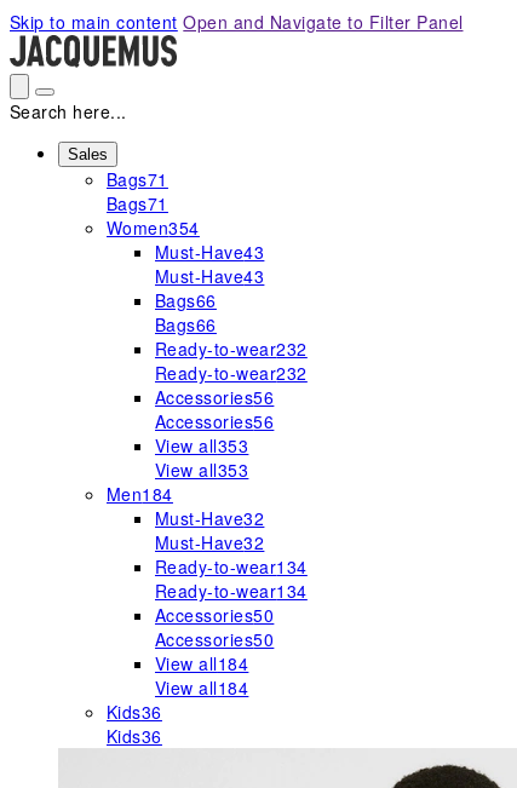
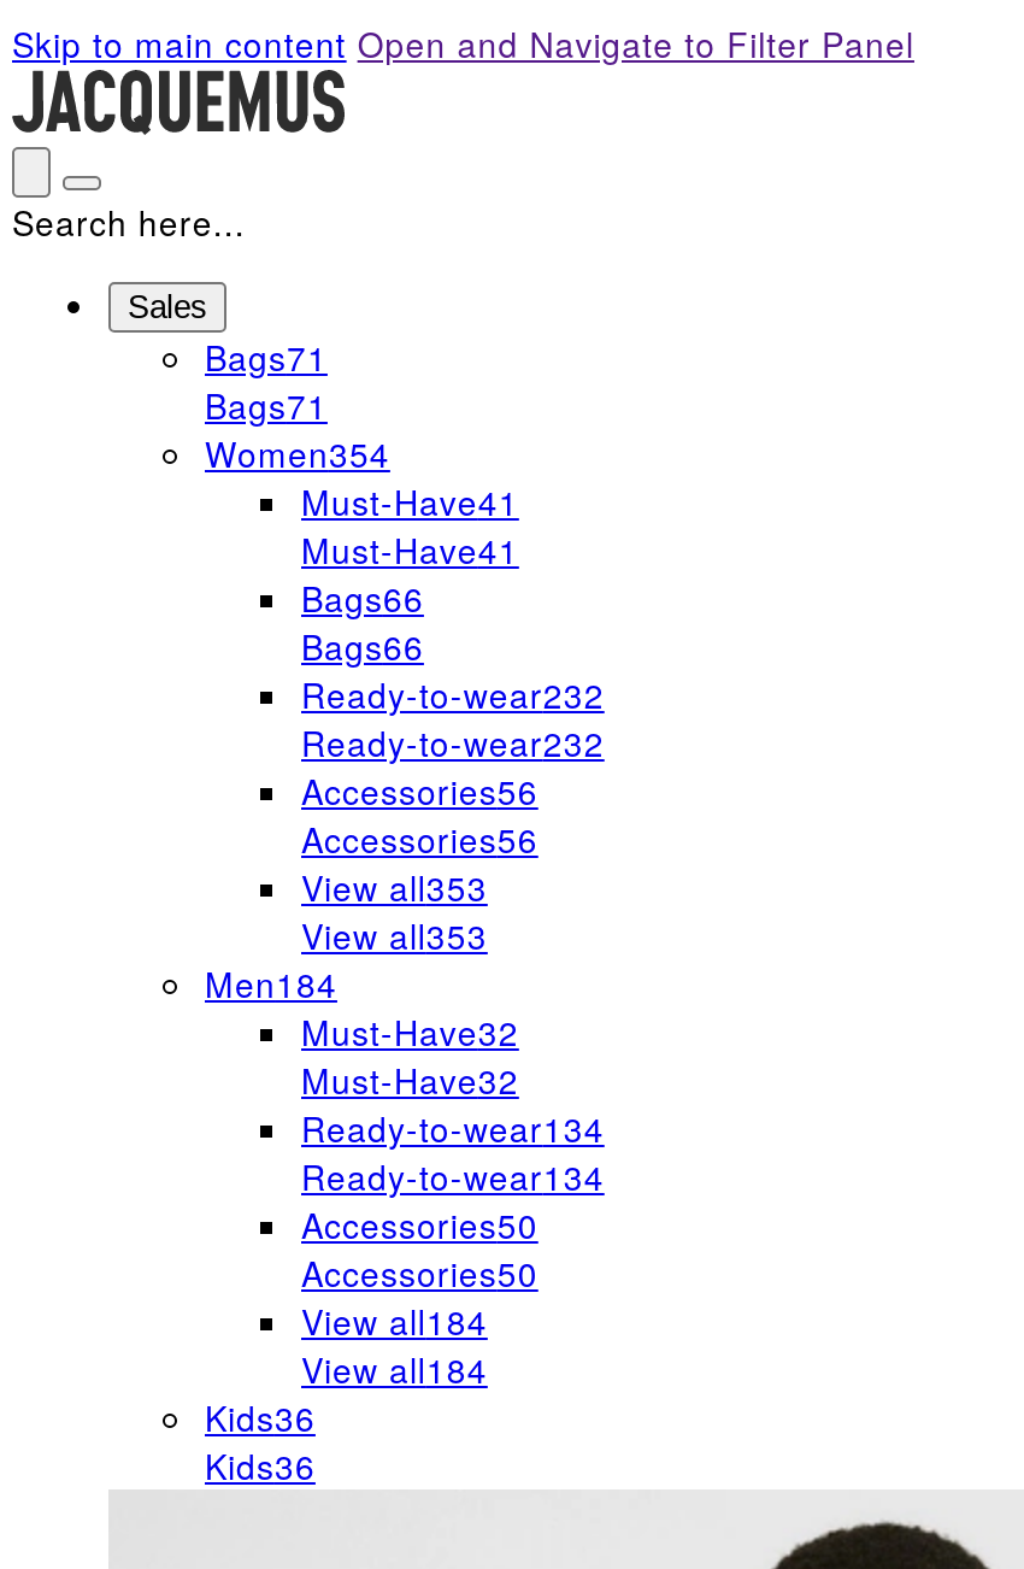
[155,240,264,264] Must-Have43 -> [301,477,519,525] Must-Have41
[155,264,264,288] Must-Have43 -> [301,525,519,574] Must-Have41

